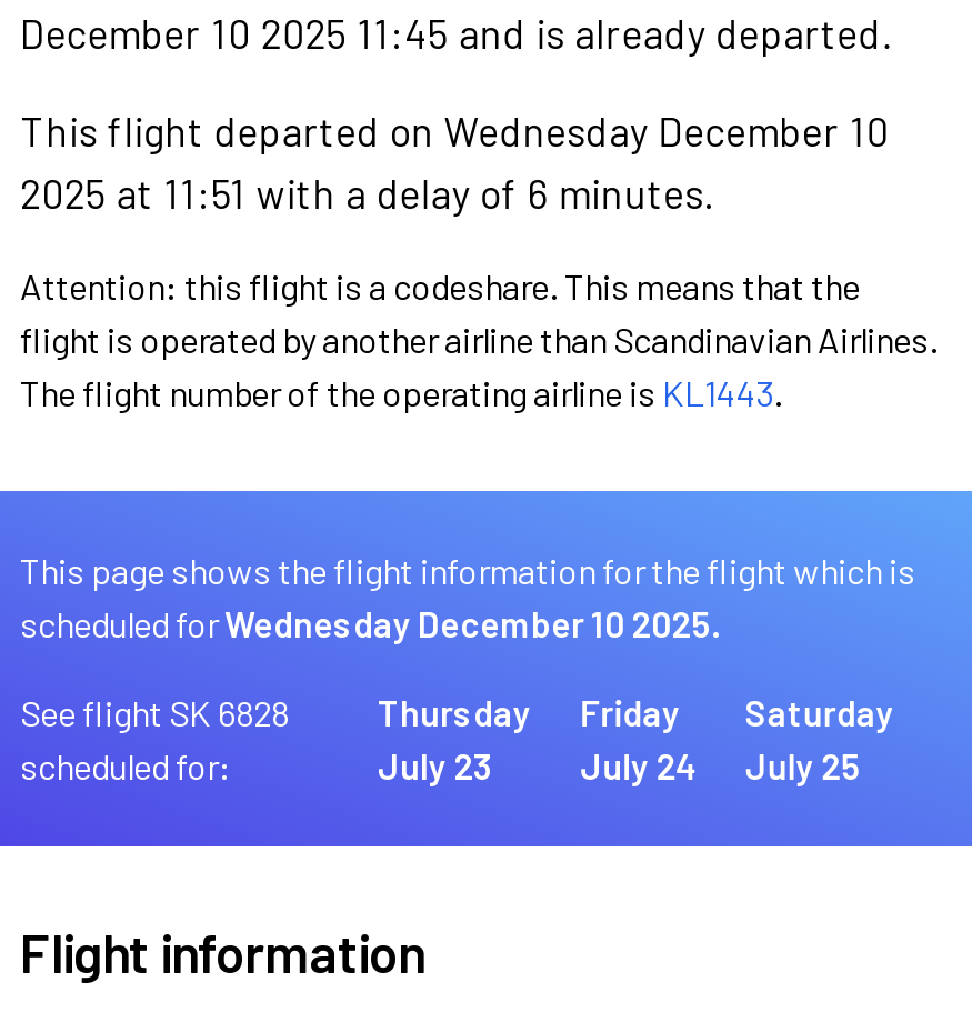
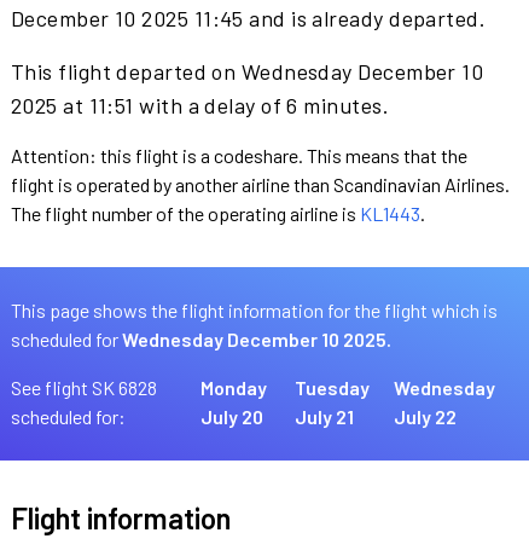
[378,691,531,786] Thursday | July 23 -> [200,376,266,428] Monday | July 20
[580,691,698,786] Friday | July 24 -> [295,376,370,428] Tuesday | July 21
[745,691,894,786] Saturday | July 25 -> [393,376,495,428] Wednesday | July 22

